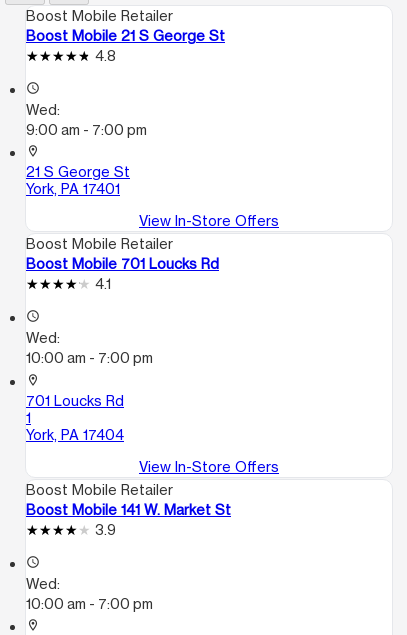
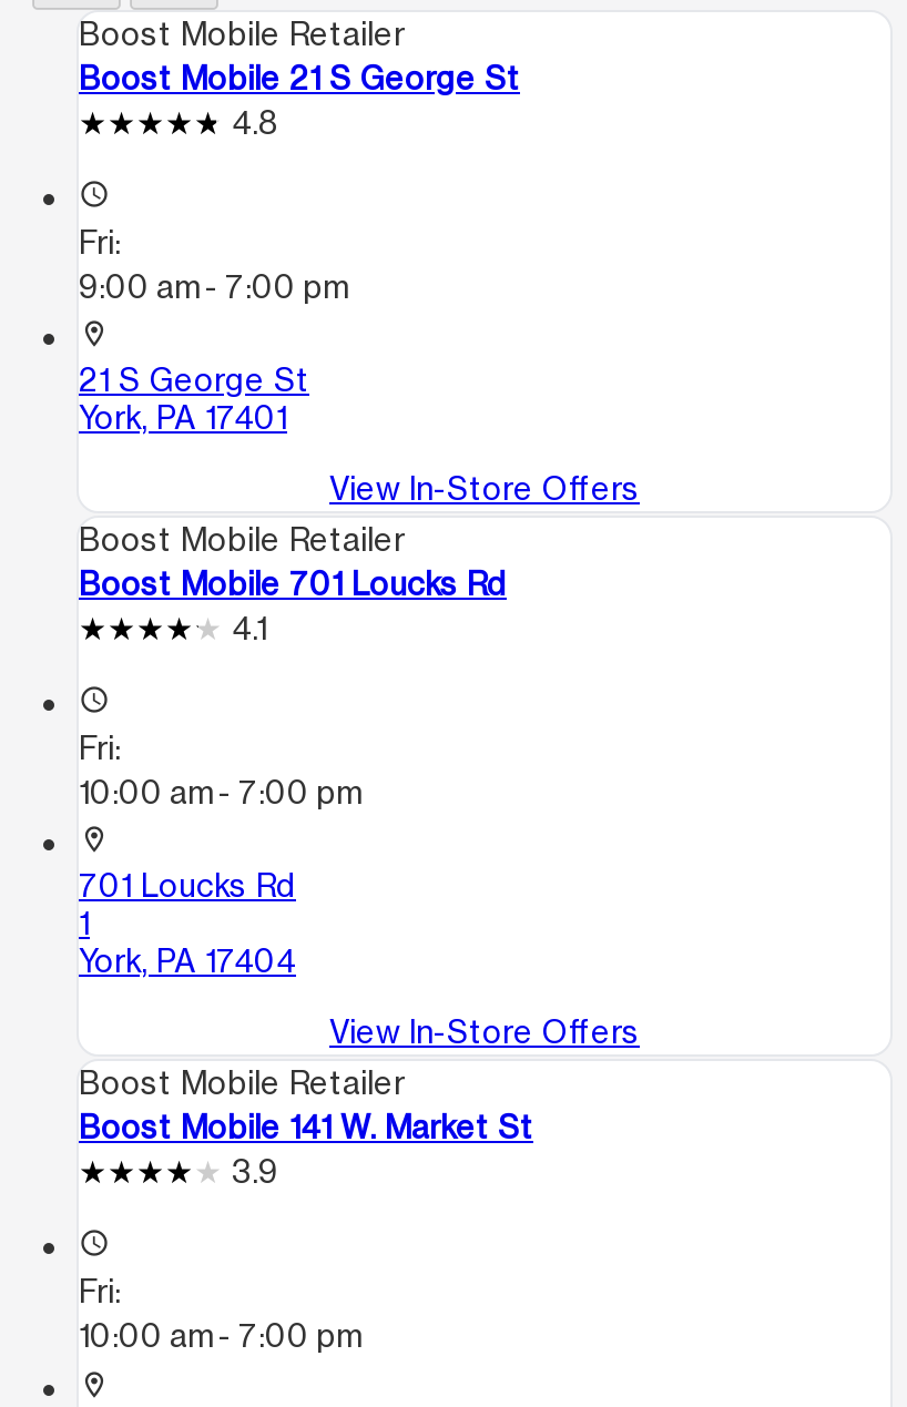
[26,101,63,118] Wed: -> [79,223,128,261] Fri:
[26,329,63,346] Wed: -> [79,729,128,767] Fri:
[26,575,63,592] Wed: -> [79,1273,128,1311] Fri:

